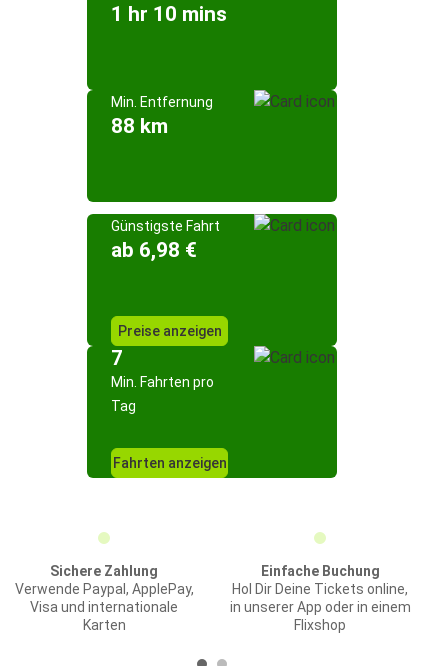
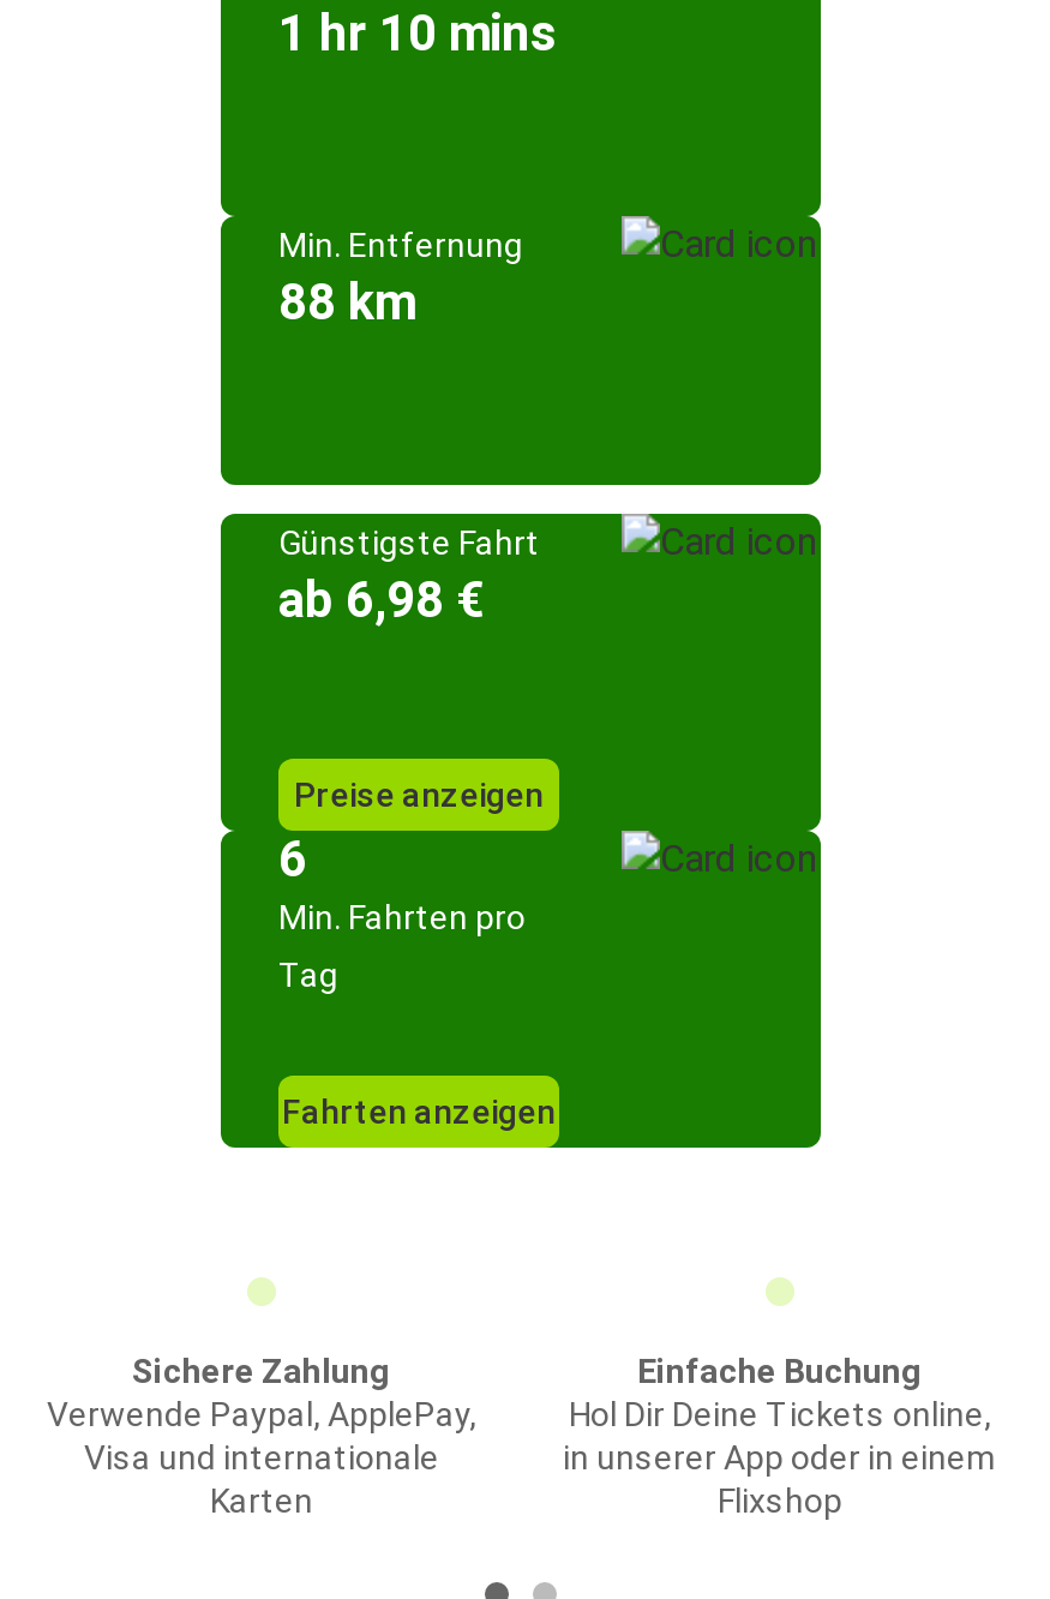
[111,346,123,370] 7 -> [278,831,307,888] 6

